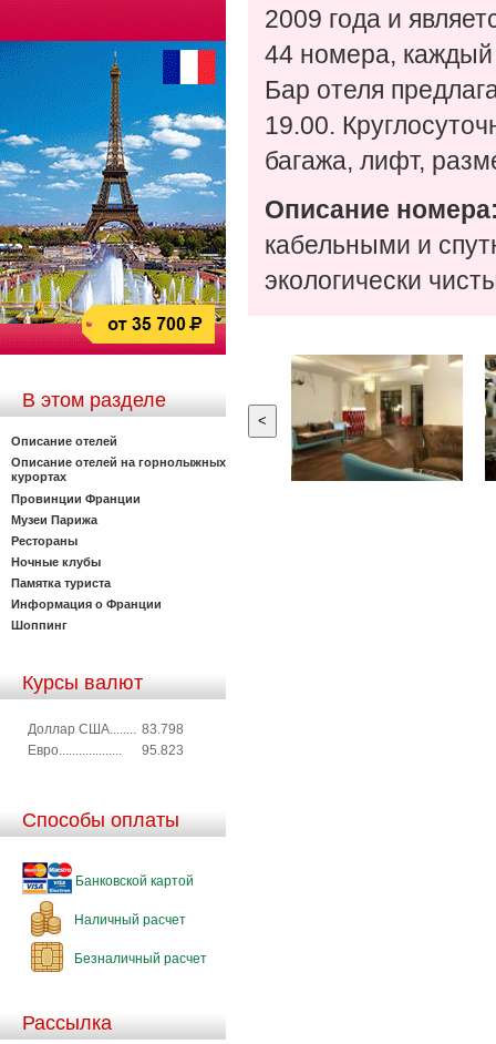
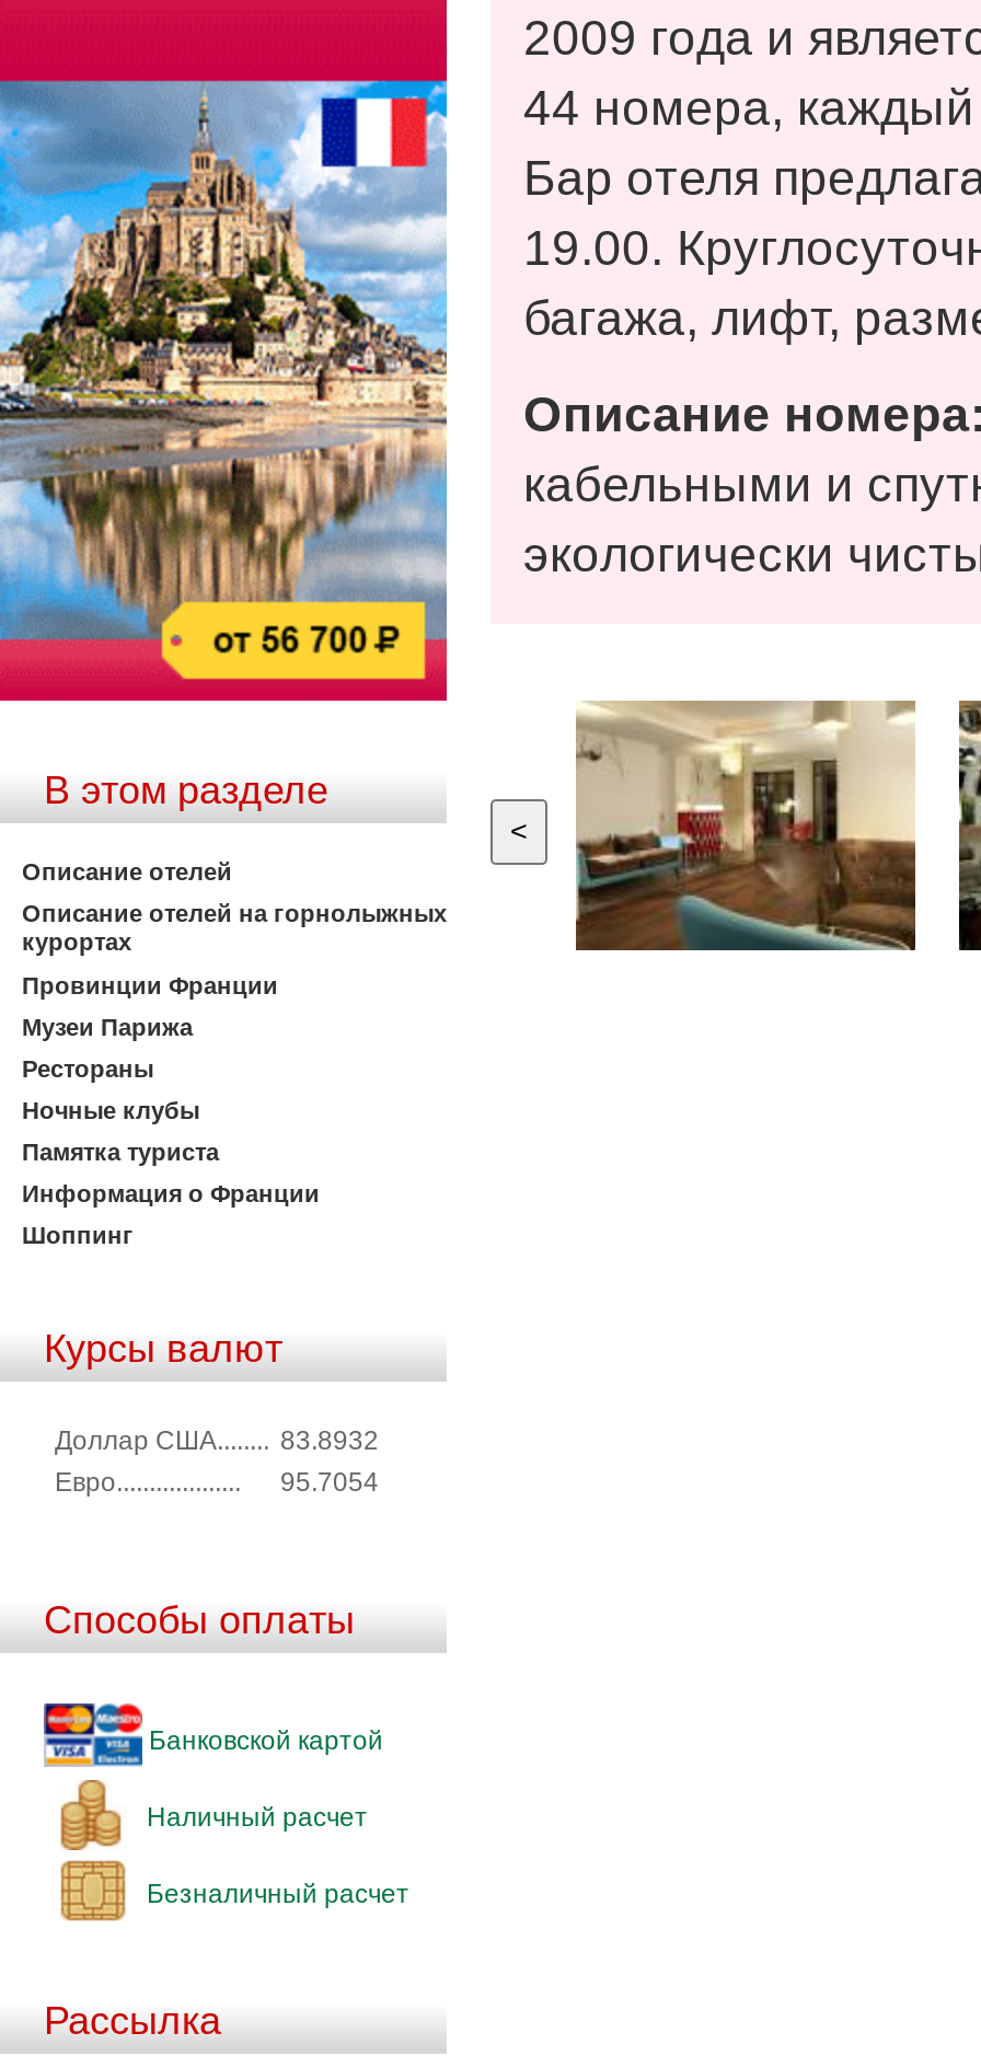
[3,40,227,326] [image] -> [7,79,449,644] [image]
[28,721,184,737] Доллар США........ 83.798 -> [55,1425,379,1456] Доллар США........ 83.8932
[28,742,184,758] Евро................... 95.823 -> [55,1467,379,1497] Евро................... 95.7054

